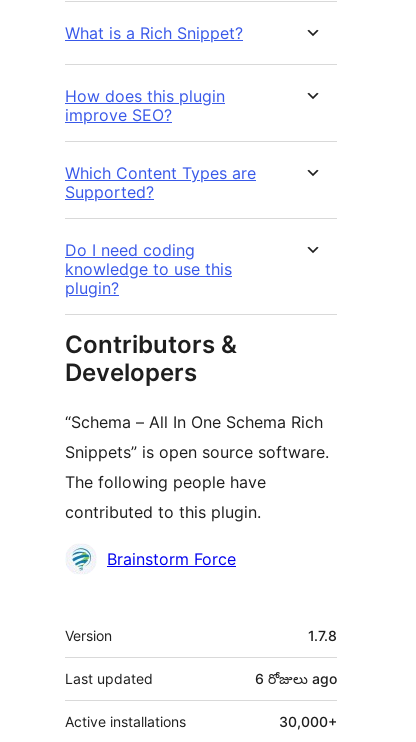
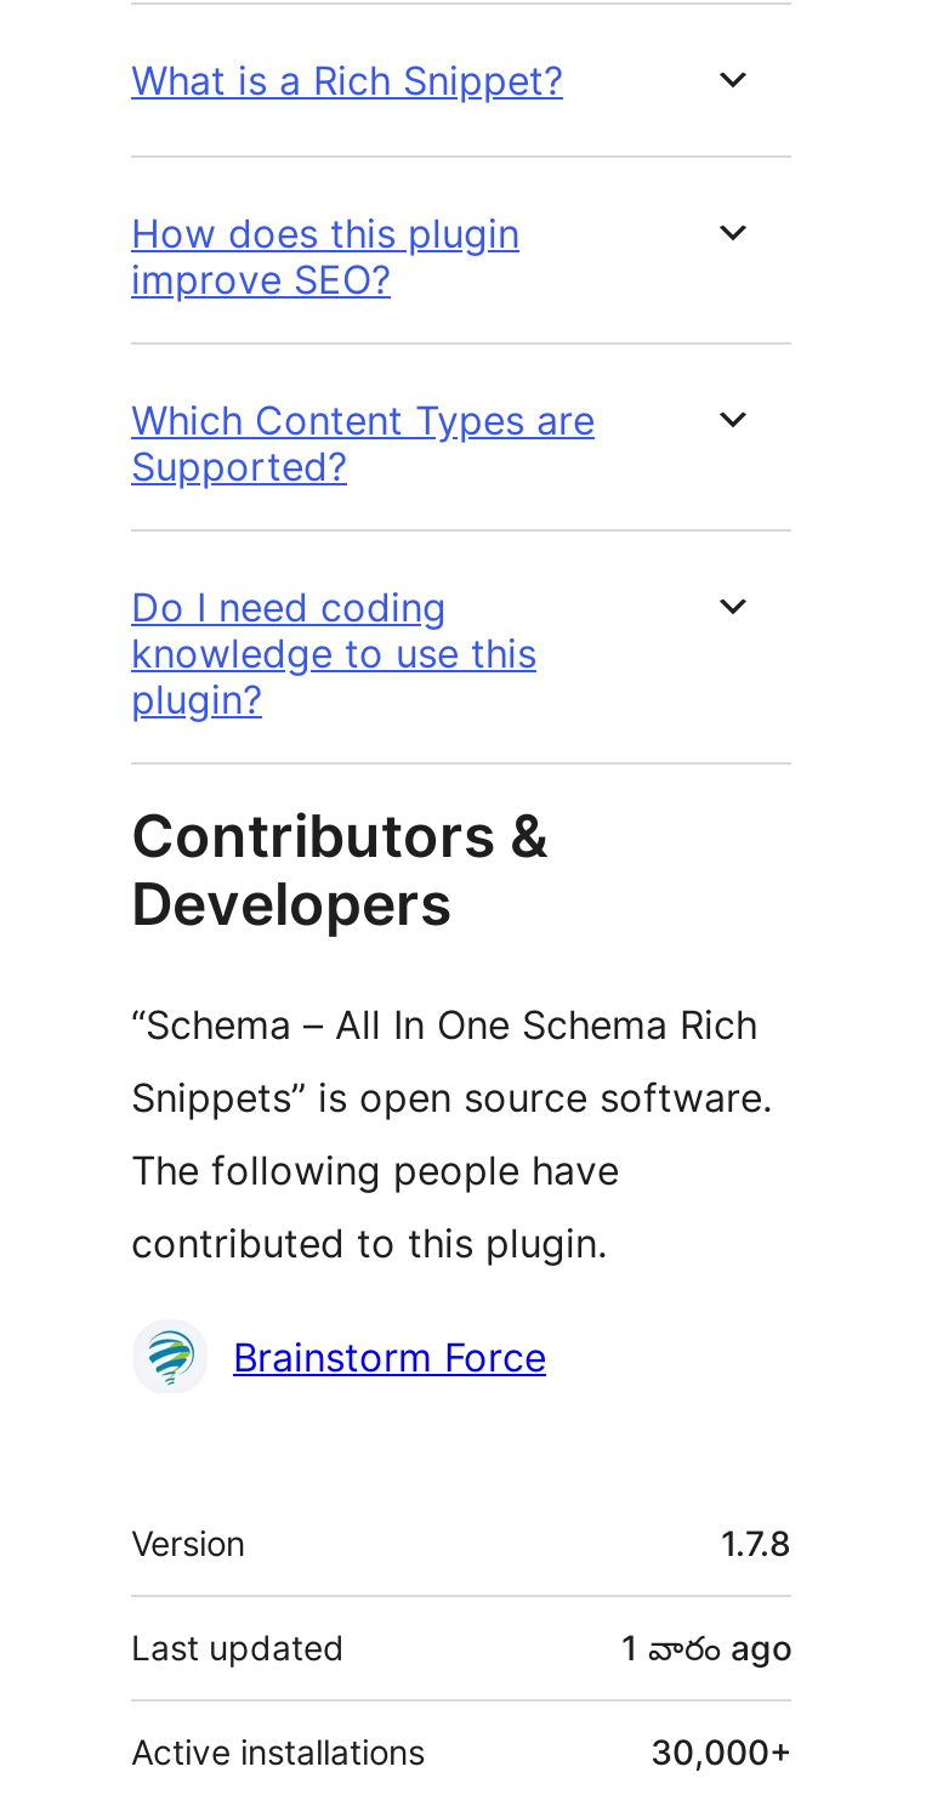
[255,670,337,687] 6 రోజులు ago -> [621,1626,791,1667] 1 వారం ago

